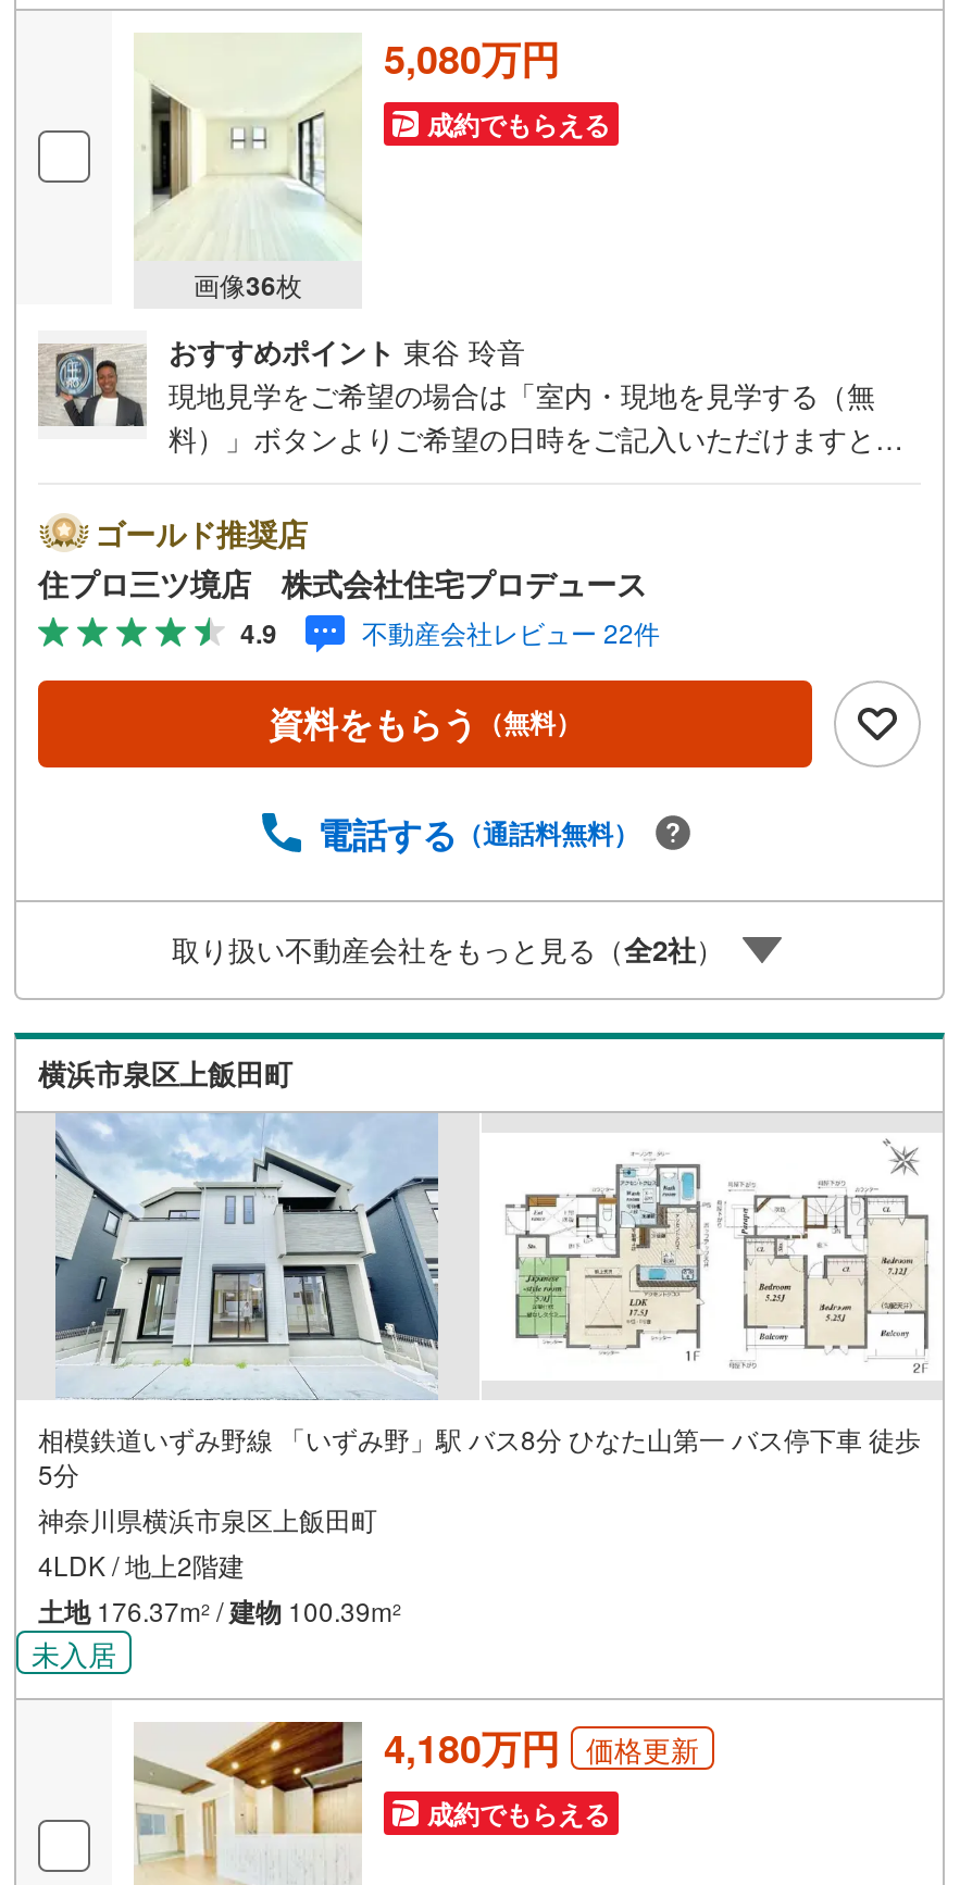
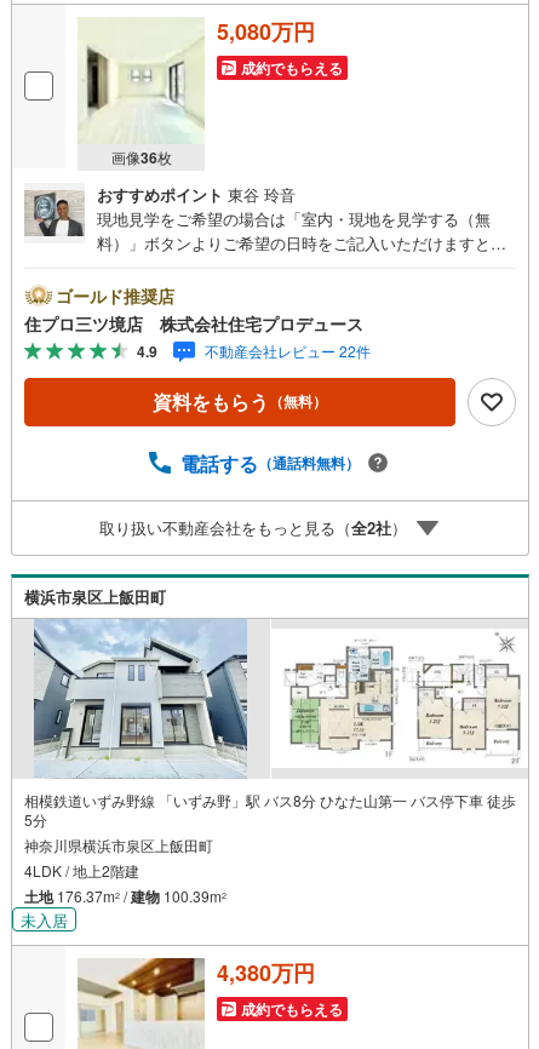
[384,1719,699,1776] 4,180万円 | 価格更新 -> [217,957,315,988] 4,380万円

